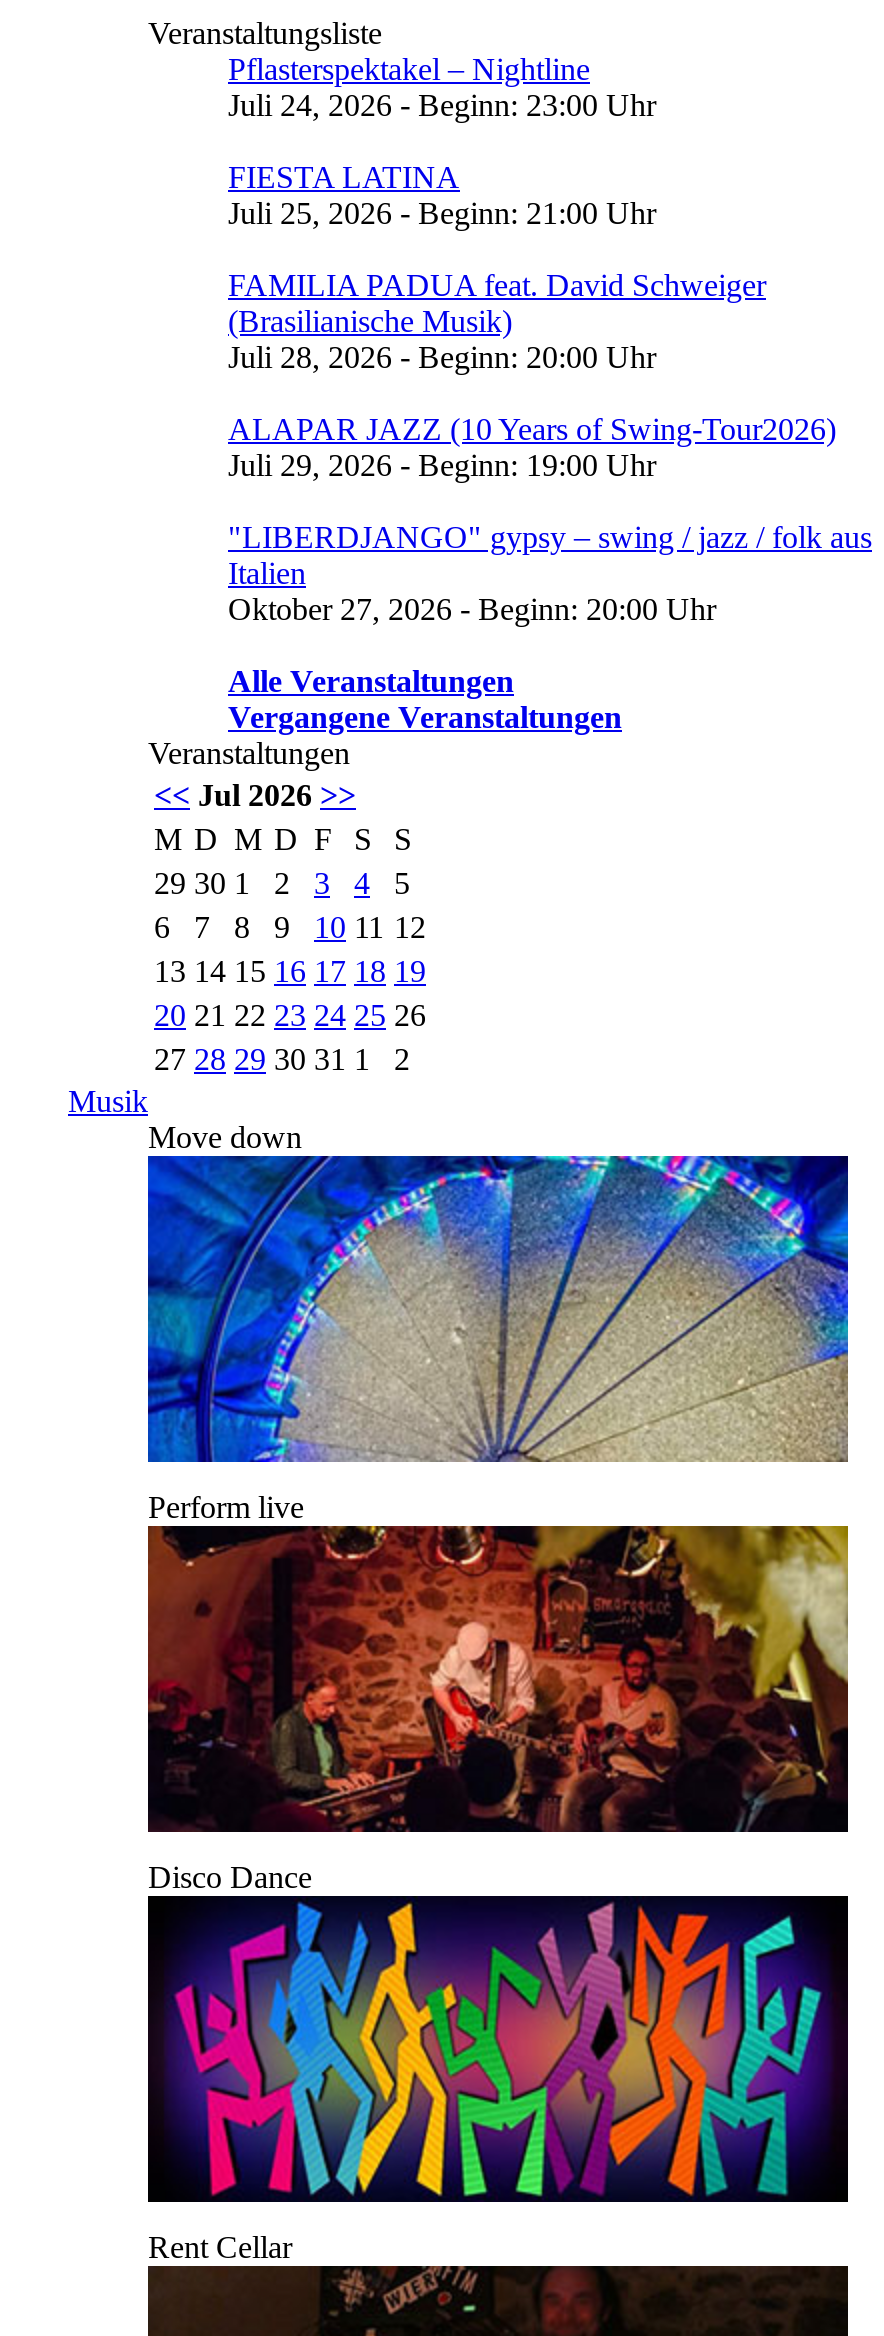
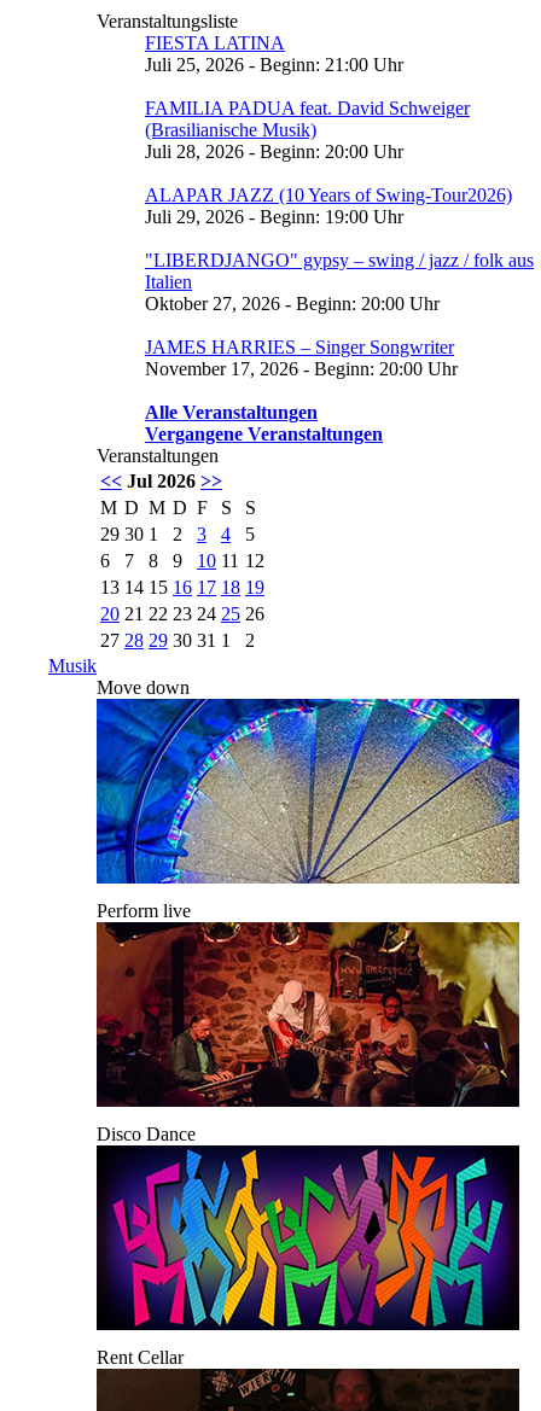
[228,52,656,122] Pflasterspektakel – Nightline | Juli 24, 2026 - Beginn: 23:00 Uhr -> none
moved [228,160,872,626] -> [145,33,534,314]: FIESTA LATINA | Juli 25, 2026 - Beginn: 21:00 Uhr | FAMILIA PADUA feat. David Schweiger | ... | Italien | Oktober 27, 2026 - Beginn: 20:00 Uhr
none -> [145,337,458,379] JAMES HARRIES – Singer Songwriter | November 17, 2026 - Beginn: 20:00 Uhr

